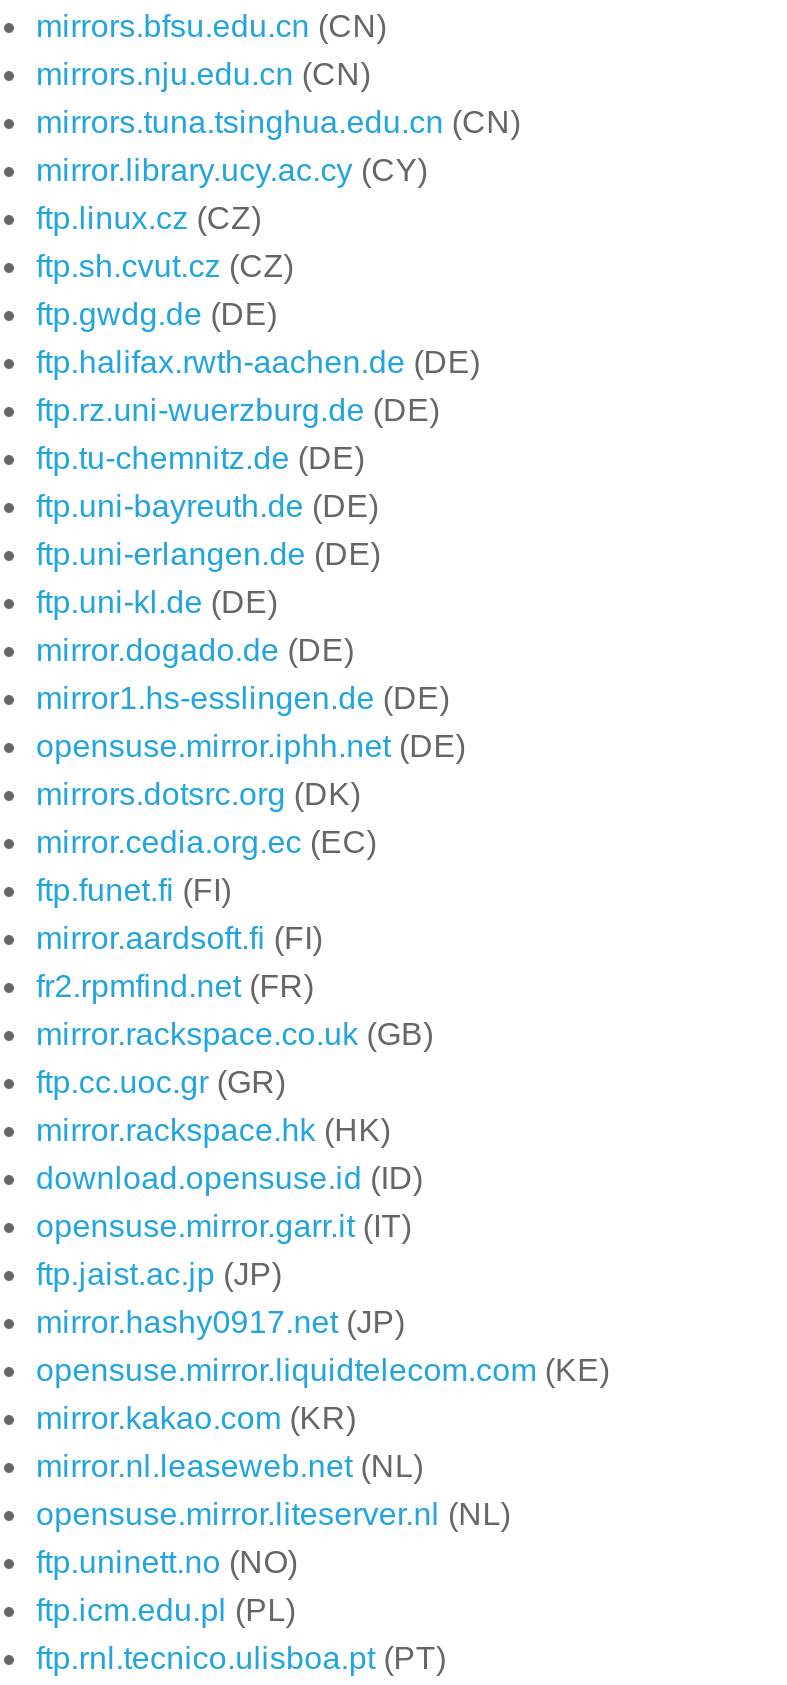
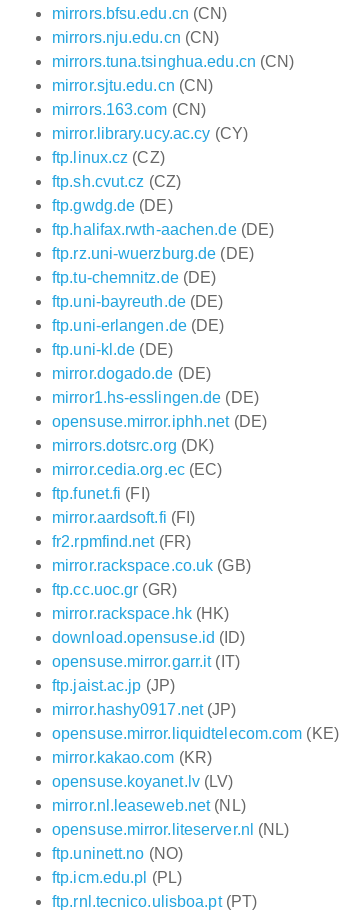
none -> [52,77,213,118] mirror.sjtu.edu.cn (CN) | mirrors.163.com (CN)
none -> [52,773,233,790] opensuse.koyanet.lv (LV)

